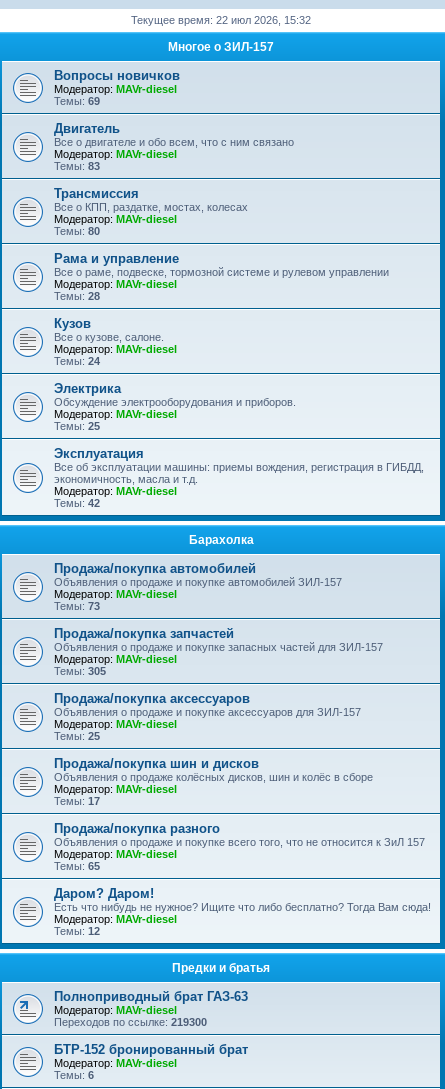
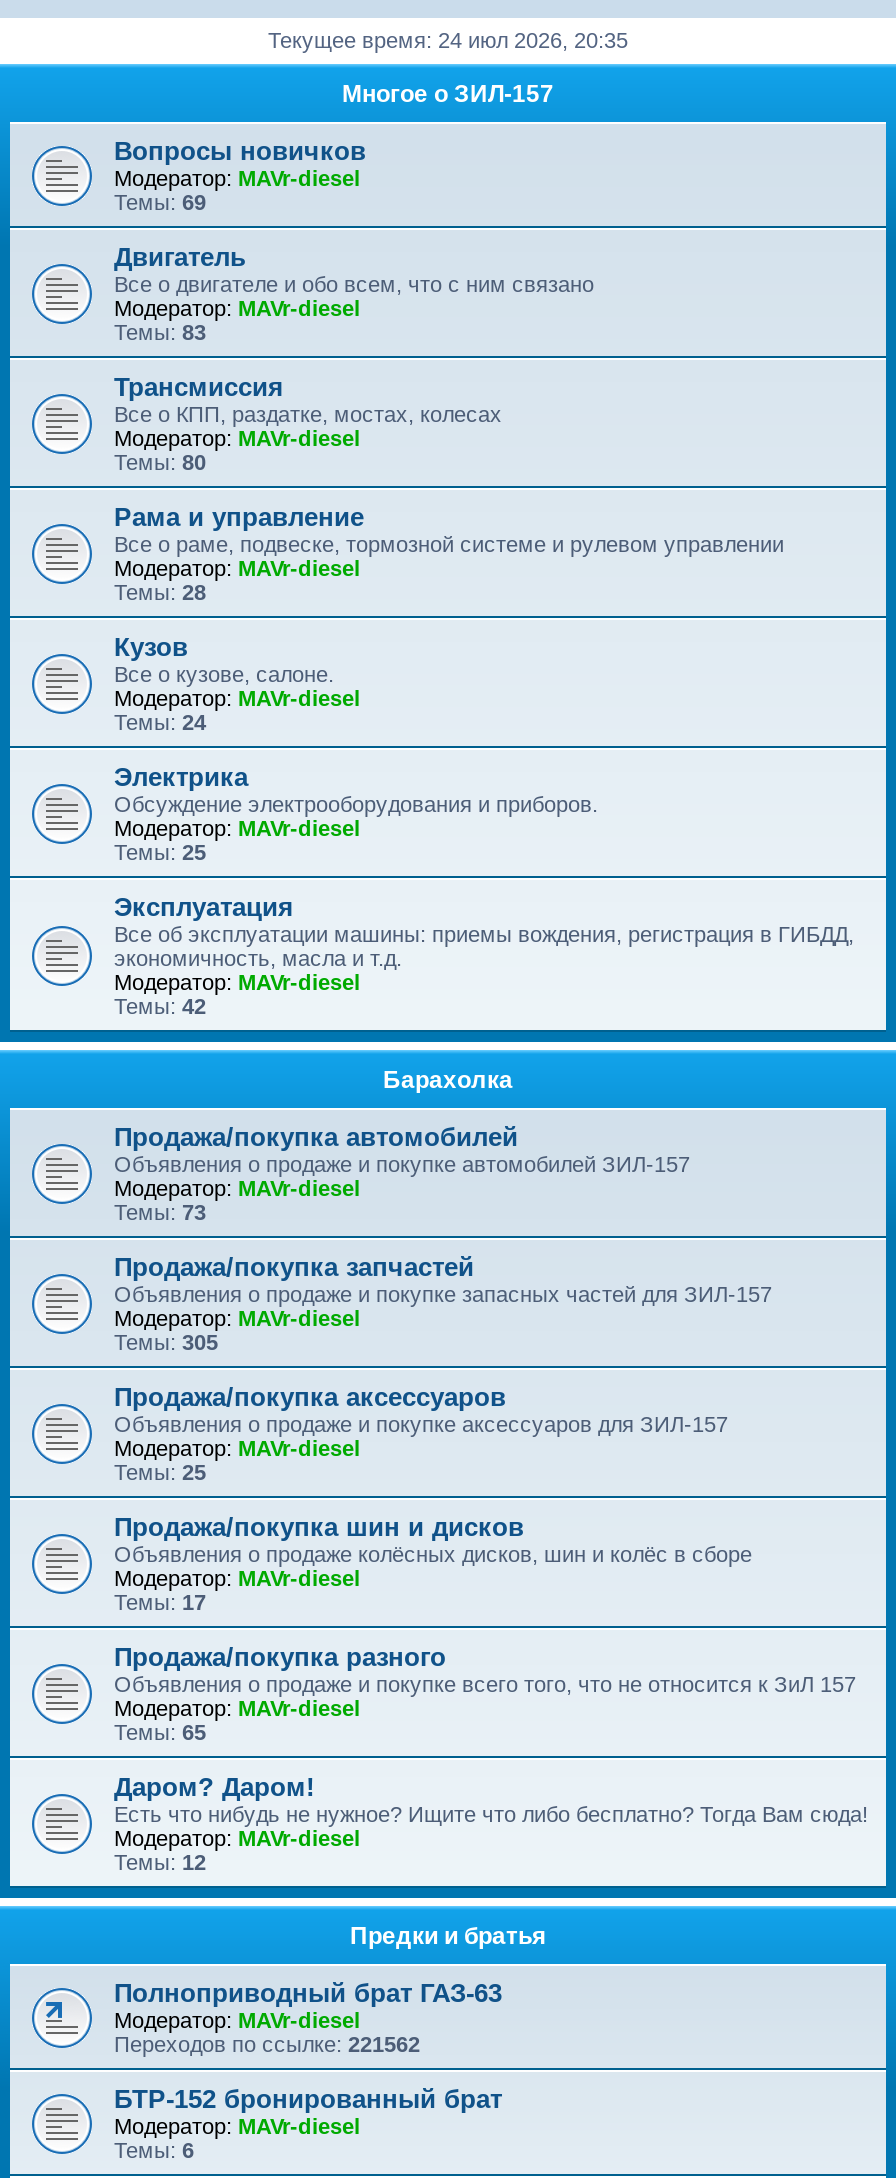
[131,14,311,26] Текущее время: 22 июл 2026, 15:32 -> [268,28,628,52] Текущее время: 24 июл 2026, 20:35
[54,1016,207,1028] Переходов по ссылке: 219300 -> [114,2032,420,2056] Переходов по ссылке: 221562

